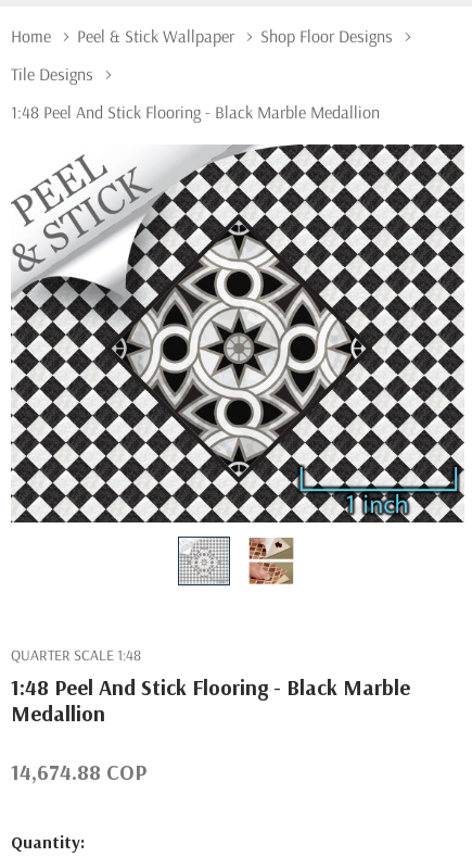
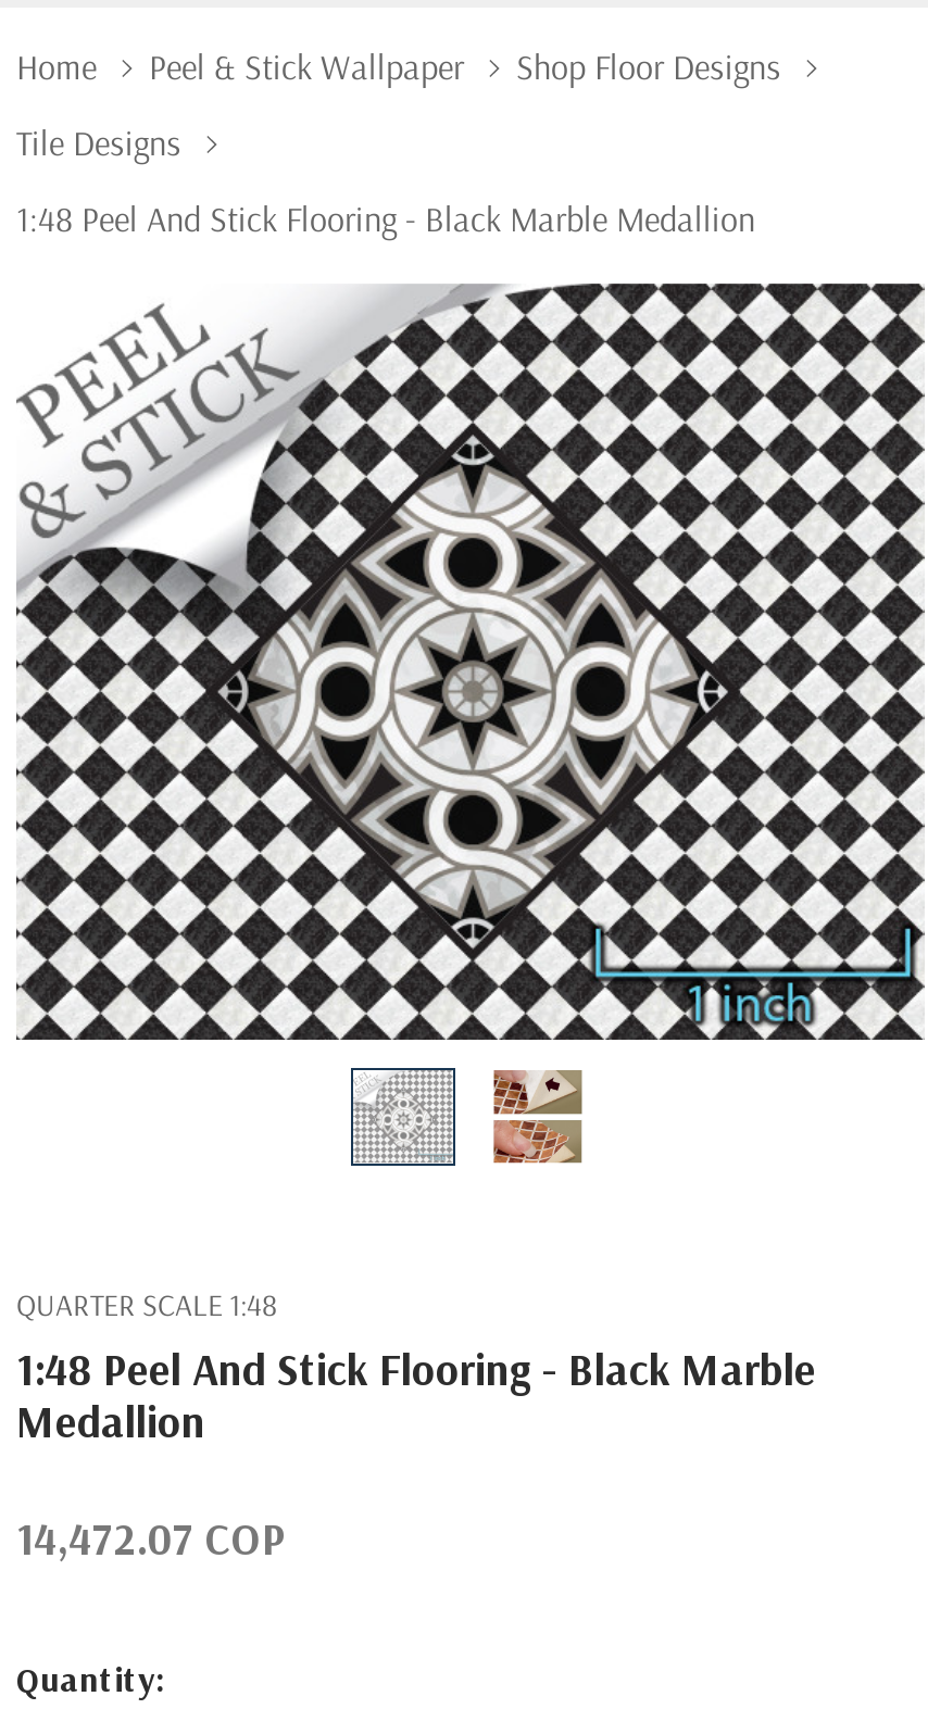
[11,758,146,785] 14,674.88 COP -> [16,1510,286,1565] 14,472.07 COP

